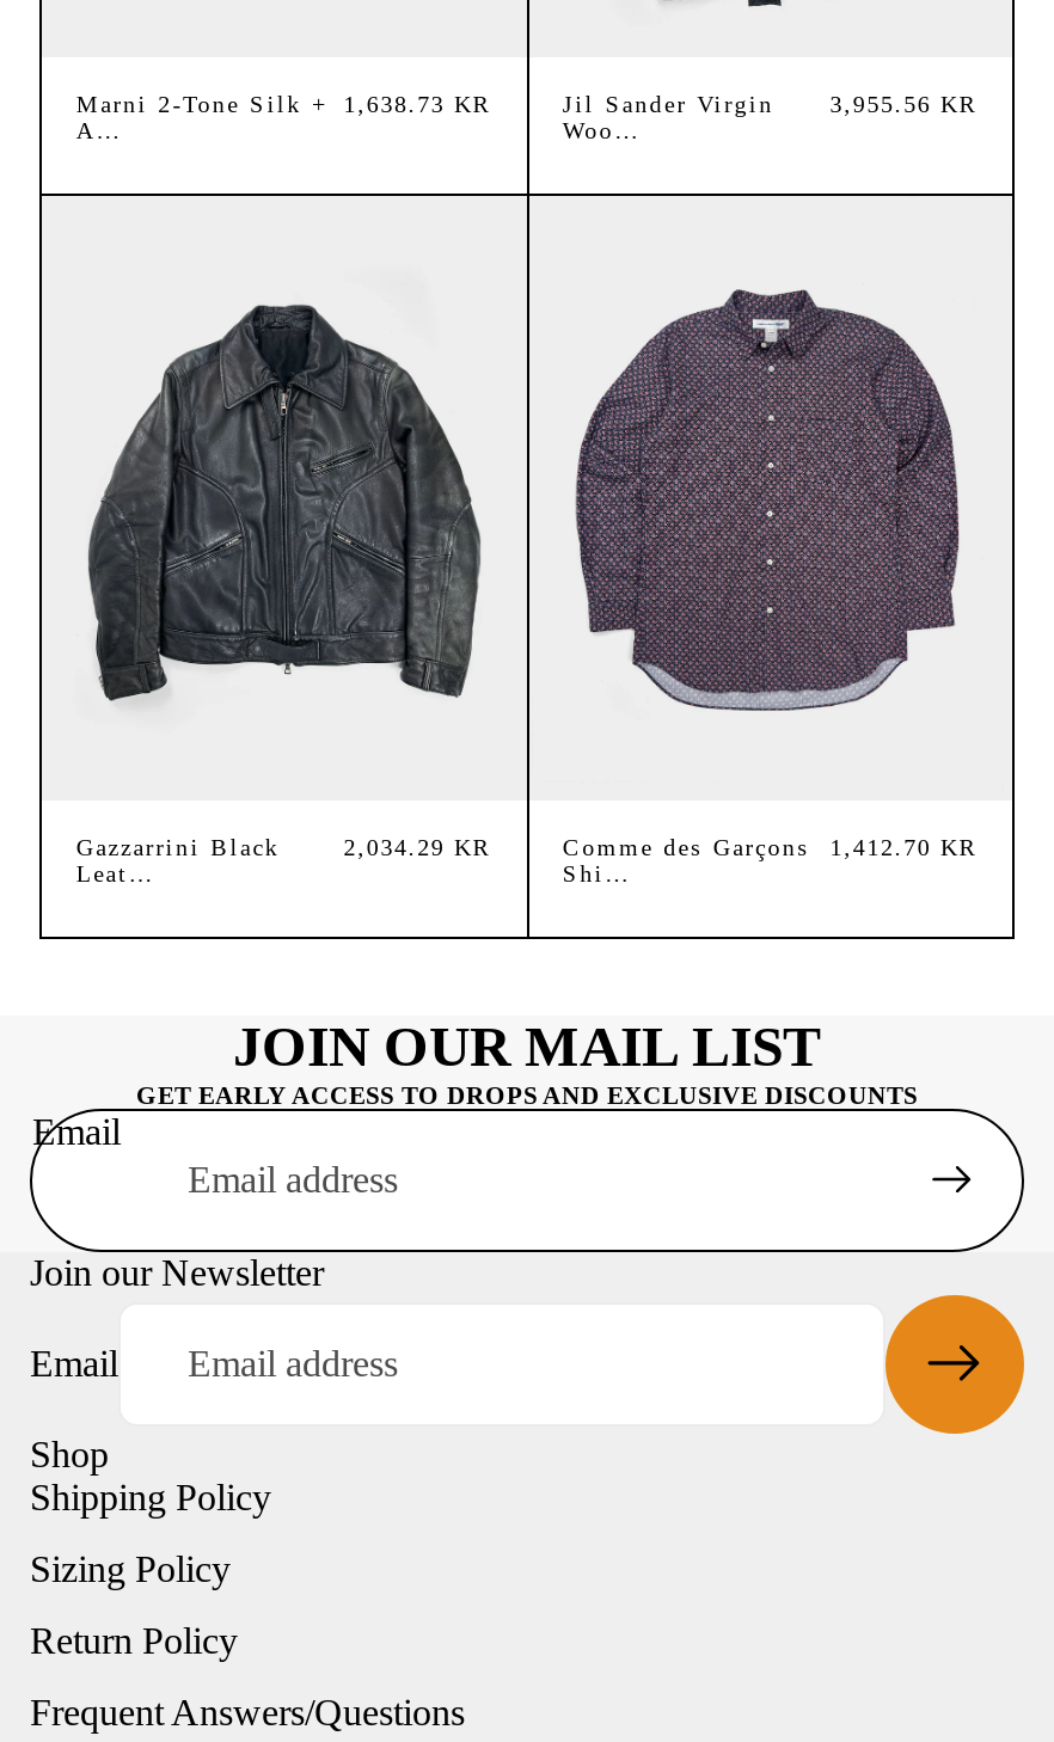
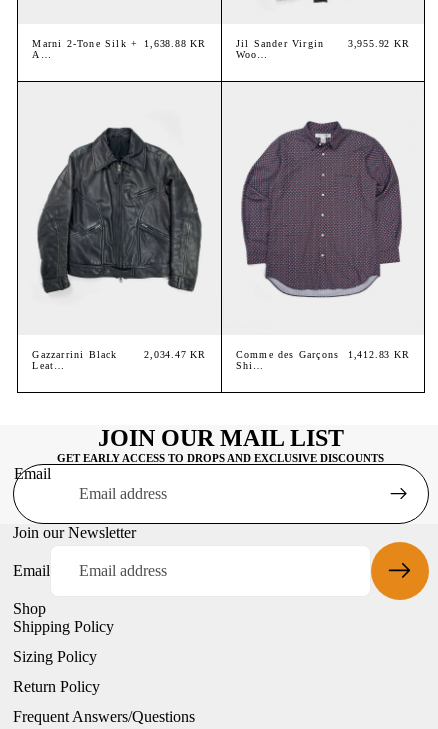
[76,91,491,117] Marni 2-Tone Silk + 1,638.73 KR -> [32,38,206,49] Marni 2-Tone Silk + 1,638.88 KR
[830,91,978,117] 3,955.56 KR -> [348,38,410,49] 3,955.92 KR
[344,835,491,861] 2,034.29 KR -> [144,349,206,360] 2,034.47 KR
[563,835,978,861] Comme des Garçons 1,412.70 KR -> [236,349,410,360] Comme des Garçons 1,412.83 KR

